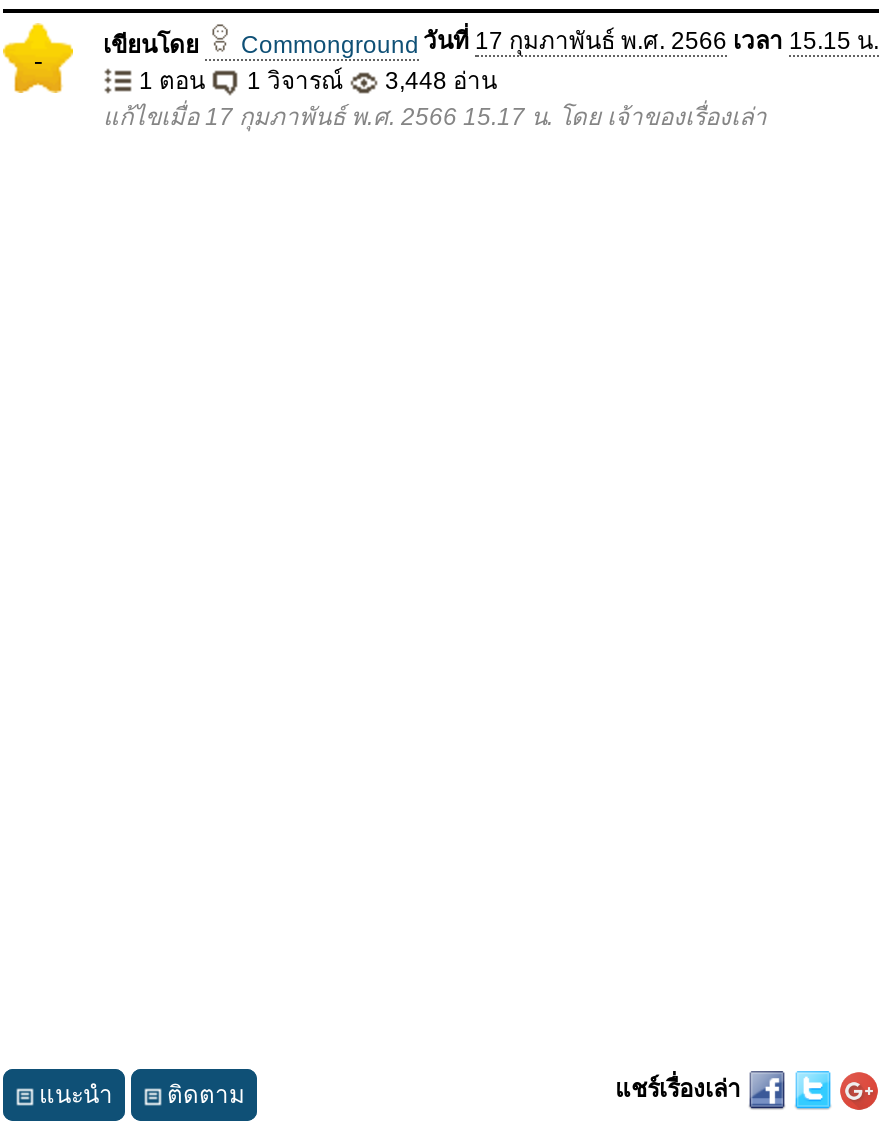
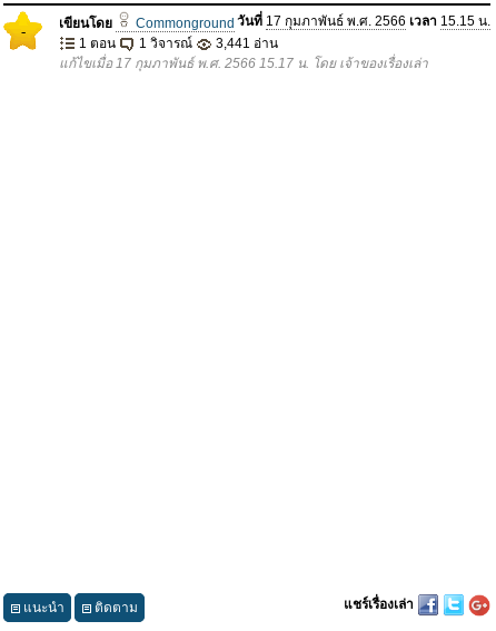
[133,67,497,95] 1 ตอน 1 วิจารณ์ 3,448 อ่าน -> [76,36,278,51] 1 ตอน 1 วิจารณ์ 3,441 อ่าน

